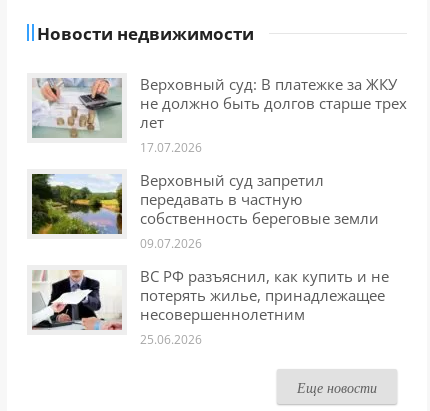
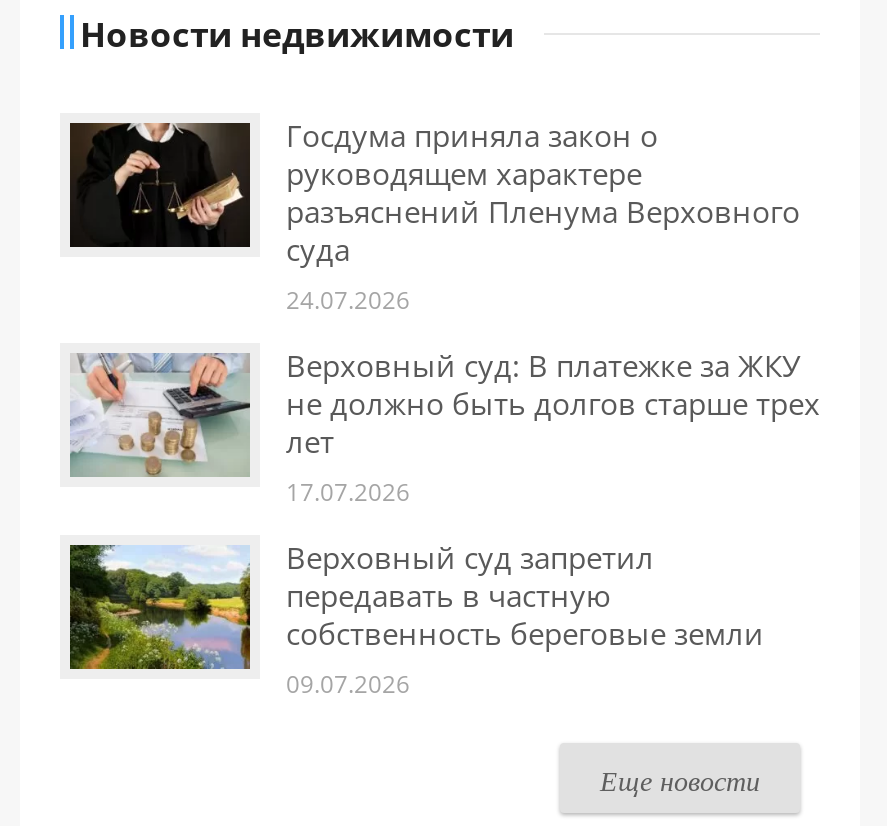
none -> [68,115,800,317] [image] | Госдума приняла закон о | руководящем характере | разъяснений Пленума Верховного | суда | 24.07.2026
moved [30,74,407,252] -> [66,345,820,701]: [image] | Верховный суд: В платежке за ЖКУ | не должно быть долгов старше трех | ... | собственность береговые земли | 09.07.2026
[31,266,389,348] [image] | ВС РФ разъяснил, как купить и не | потерять жилье, принадлежащее | несовершеннолетним | 25.06.2026 -> none

